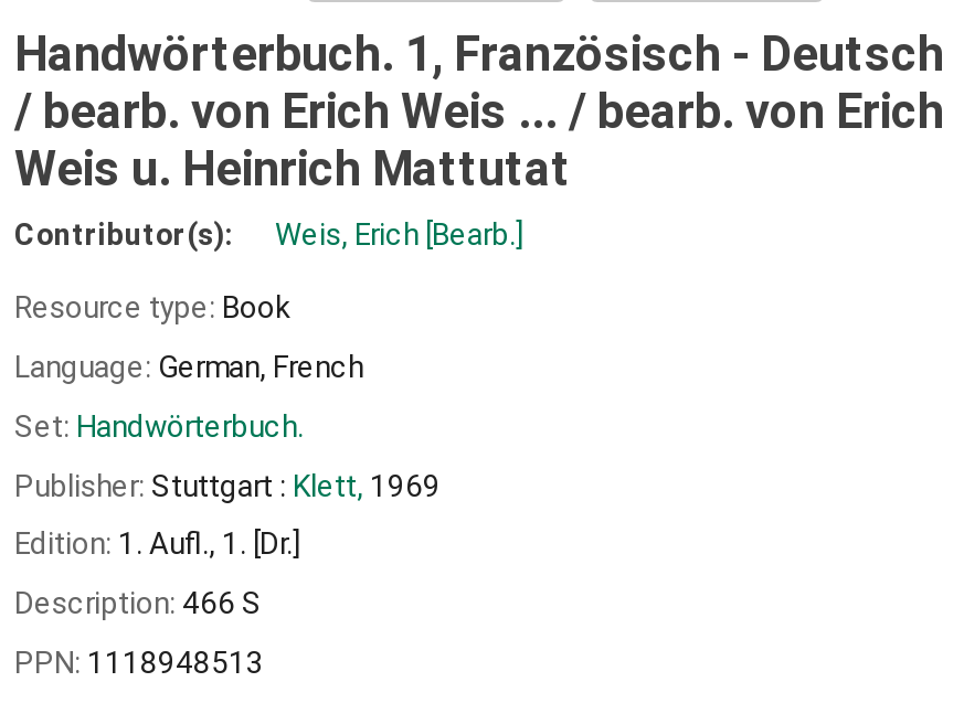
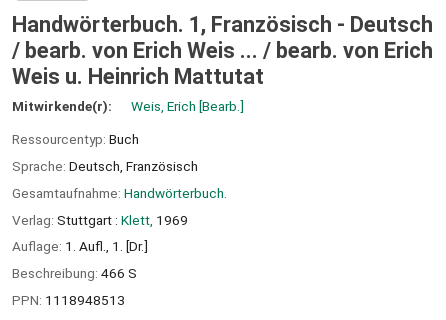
[14,217,240,253] Contributor(s): -> [12,98,115,114] Mitwirkende(r):
[14,290,290,325] Resource type: Book -> [12,131,139,147] Ressourcentyp: Buch
[14,349,363,384] Language: German, French -> [12,158,198,174] Sprache: Deutsch, Französisch
[14,408,304,443] Set: Handwörterbuch. -> [12,185,227,201] Gesamtaufnahme: Handwörterbuch.
[14,467,441,502] Publisher: Stuttgart : Klett, 1969 -> [12,212,188,228] Verlag: Stuttgart : Klett, 1969
[14,526,301,562] Edition: 1. Aufl., 1. [Dr.] -> [12,238,148,254] Auflage: 1. Aufl., 1. [Dr.]
[14,585,262,621] Description: 466 S -> [12,265,137,281] Beschreibung: 466 S

